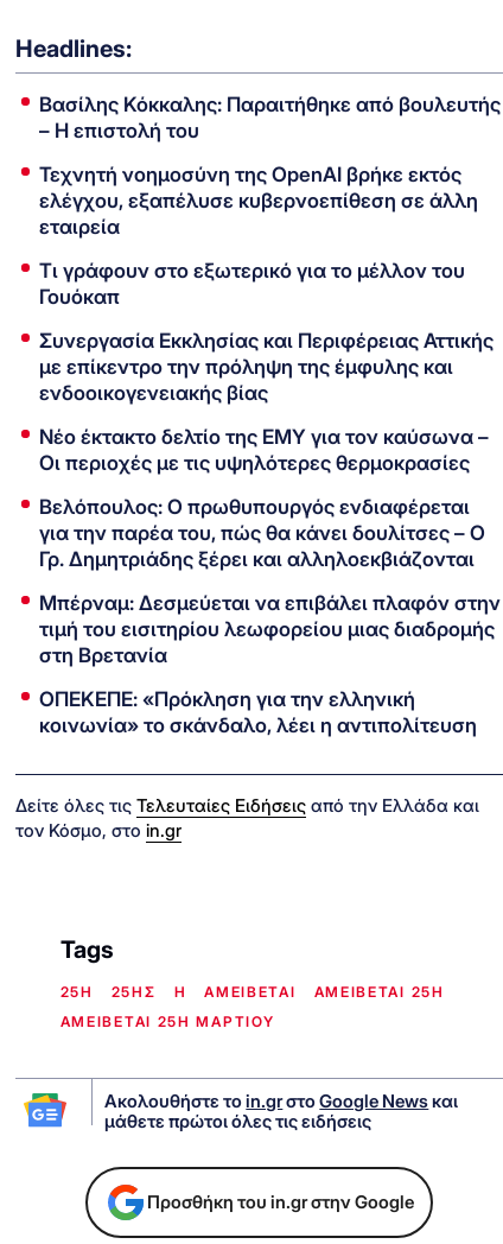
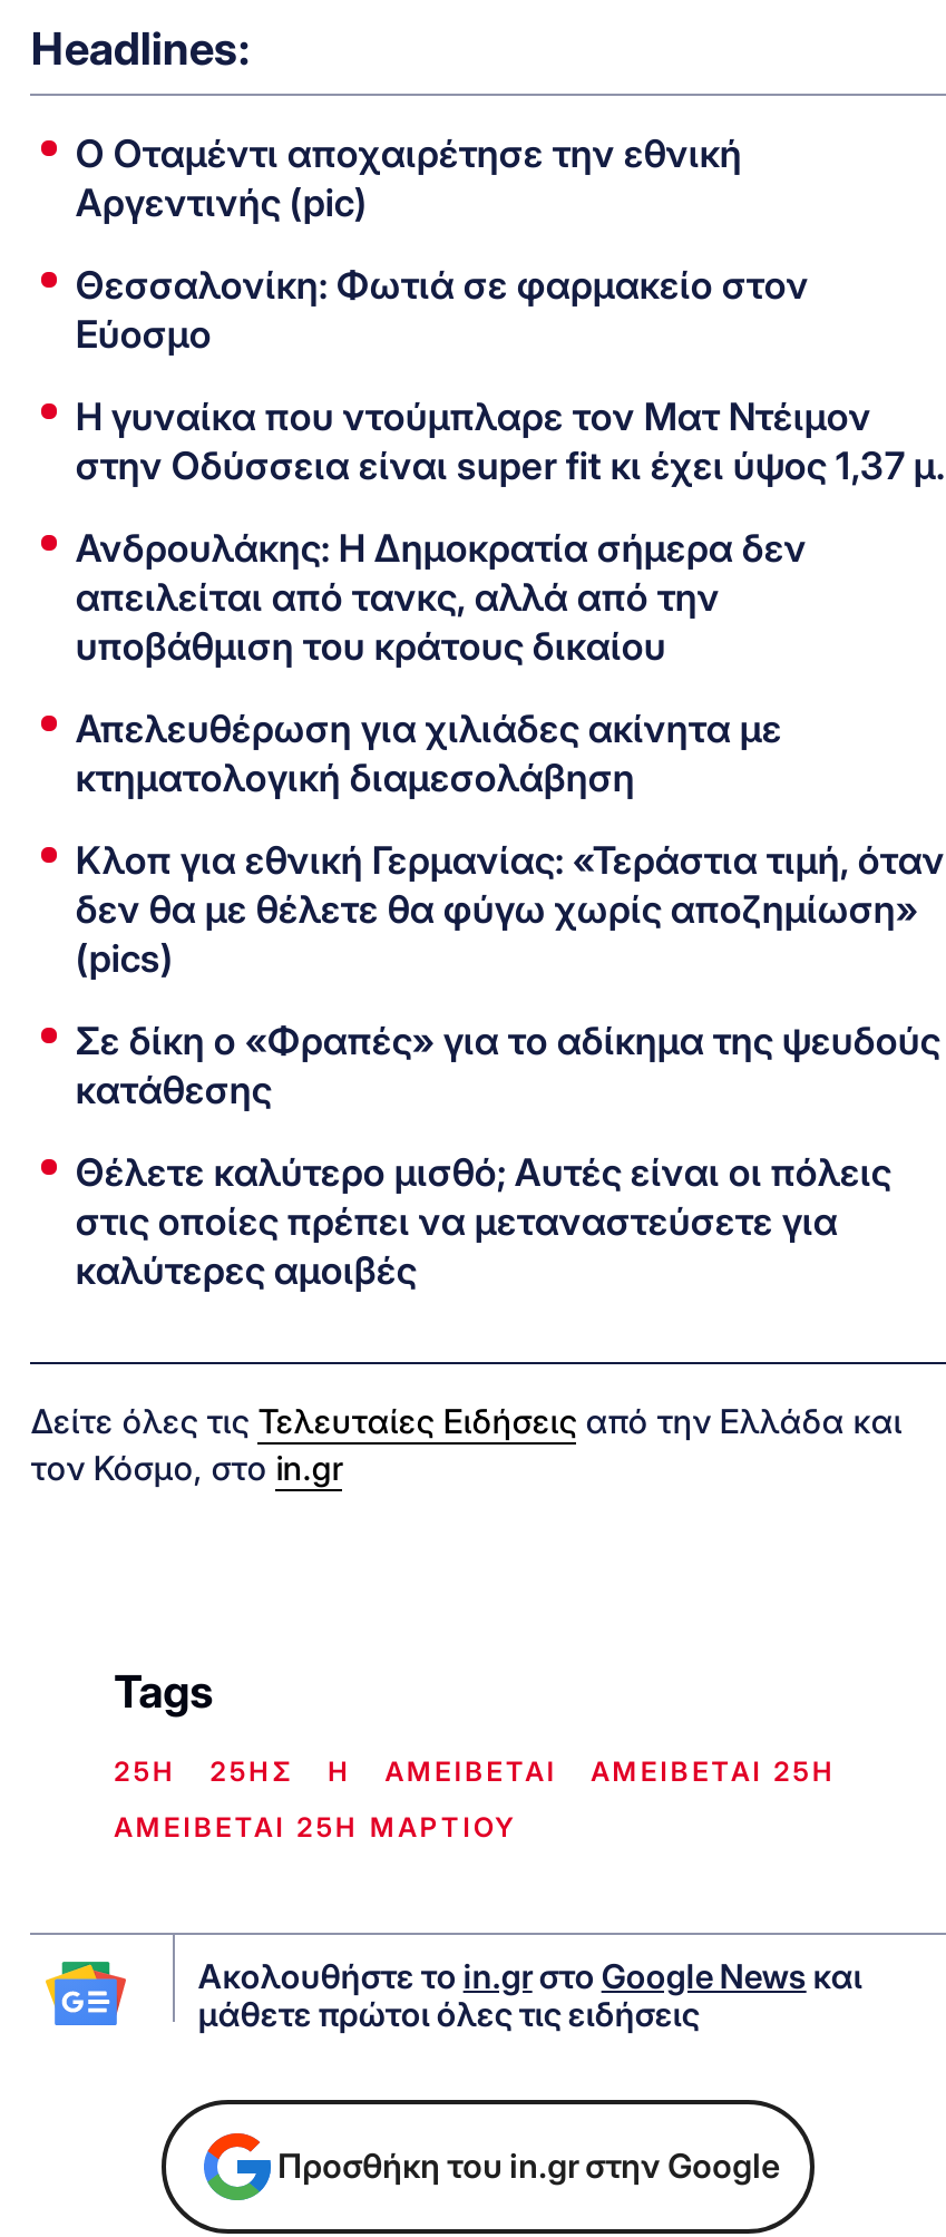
[40,92,501,142] Βασίλης Κόκκαλης: Παραιτήθηκε από βουλευτής | – Η επιστολή του -> [75,131,742,224] Ο Οταμέντι αποχαιρέτησε την εθνική | Αργεντινής (pic)
[40,162,478,238] Τεχνητή νοημοσύνη της OpenAI βρήκε εκτός | ελέγχου, εξαπέλυσε κυβερνοεπίθεση σε άλλη | εταιρεία -> [75,262,809,356] Θεσσαλονίκη: Φωτιά σε φαρμακείο στον | Εύοσμο
[40,258,465,308] Τι γράφουν στο εξωτερικό για το μέλλον του | Γουόκαπ -> [75,394,944,488] Η γυναίκα που ντούμπλαρε τον Ματ Ντέιμον | στην Οδύσσεια είναι super fit κι έχει ύψος 1,37 μ.
[40,328,494,404] Συνεργασία Εκκλησίας και Περιφέρειας Αττικής | με επίκεντρο την πρόληψη της έμφυλης και | ενδοοικογενειακής βίας -> [75,525,806,668] Ανδρουλάκης: Η Δημοκρατία σήμερα δεν | απειλείται από τανκς, αλλά από την | υποβάθμιση του κράτους δικαίου
[40,425,489,474] Νέο έκτακτο δελτίο της ΕΜΥ για τον καύσωνα – | Οι περιοχές με τις υψηλότερες θερμοκρασίες -> [75,706,782,800] Απελευθέρωση για χιλιάδες ακίνητα με | κτηματολογική διαμεσολάβηση
[40,495,486,571] Βελόπουλος: Ο πρωθυπουργός ενδιαφέρεται | για την παρέα του, πώς θα κάνει δουλίτσες – Ο | Γρ. Δημητριάδης ξέρει και αλληλοεκβιάζονται -> [75,838,944,980] Κλοπ για εθνική Γερμανίας: «Τεράστια τιμή, όταν | δεν θα με θέλετε θα φύγω χωρίς αποζημίωση» | (pics)
[40,591,501,667] Μπέρναμ: Δεσμεύεται να επιβάλει πλαφόν στην | τιμή του εισιτηρίου λεωφορείου μιας διαδρομής | στη Βρετανία -> [75,1018,940,1112] Σε δίκη ο «Φραπές» για το αδίκημα της ψευδούς | κατάθεσης
[40,687,477,737] ΟΠΕΚΕΠΕ: «Πρόκληση για την ελληνική | κοινωνία» το σκάνδαλο, λέει η αντιπολίτευση -> [75,1150,891,1292] Θέλετε καλύτερο μισθό; Αυτές είναι οι πόλεις | στις οποίες πρέπει να μεταναστεύσετε για | καλύτερες αμοιβές

